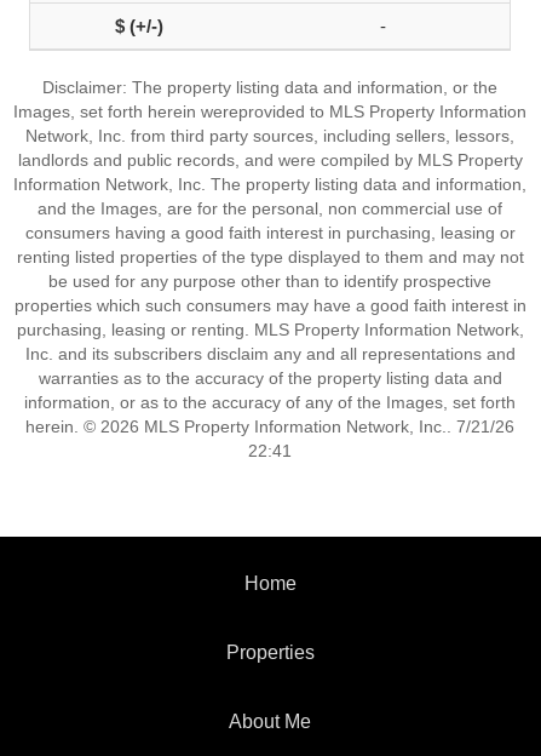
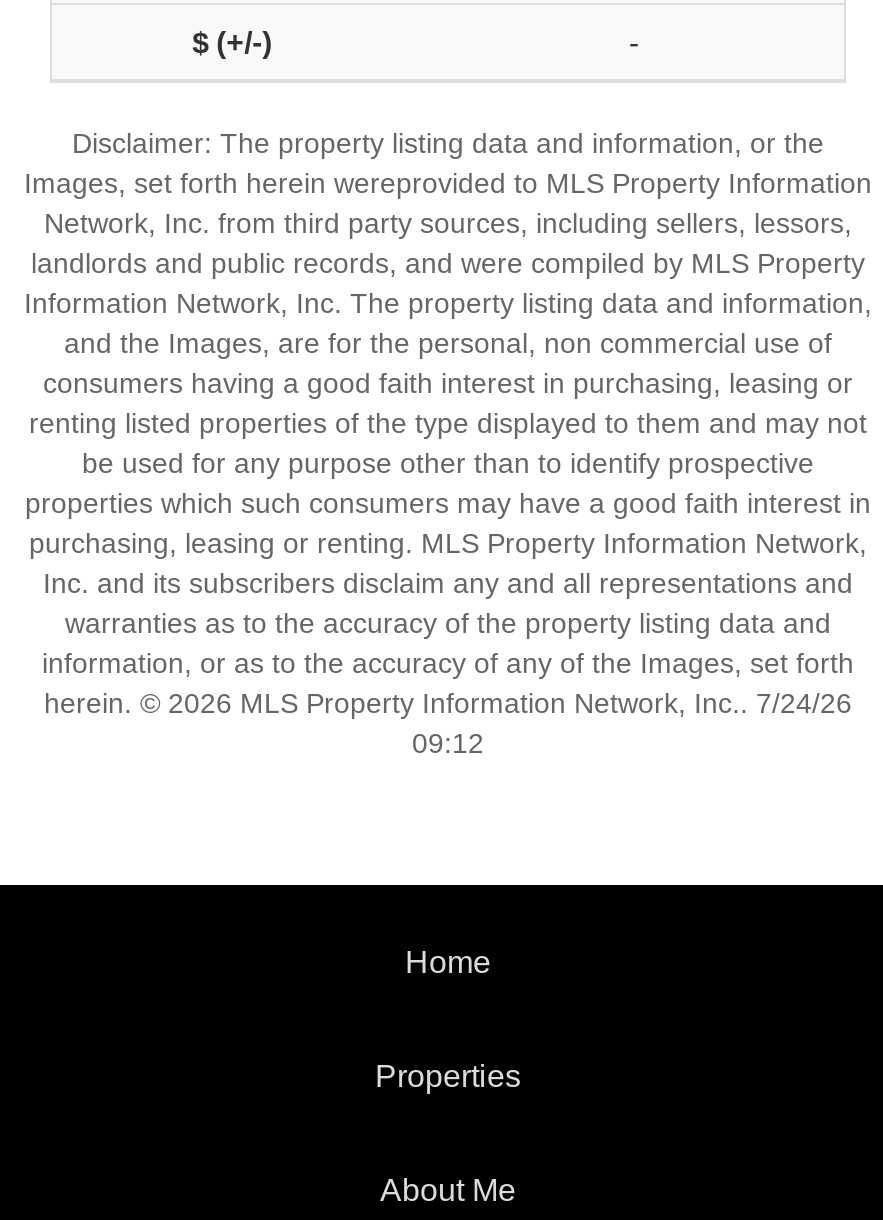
[25,417,514,436] herein. © 2026 MLS Property Information Network, Inc.. 7/21/26 -> [44,687,852,719] herein. © 2026 MLS Property Information Network, Inc.. 7/24/26
[248,441,292,460] 22:41 -> [412,727,484,759] 09:12

